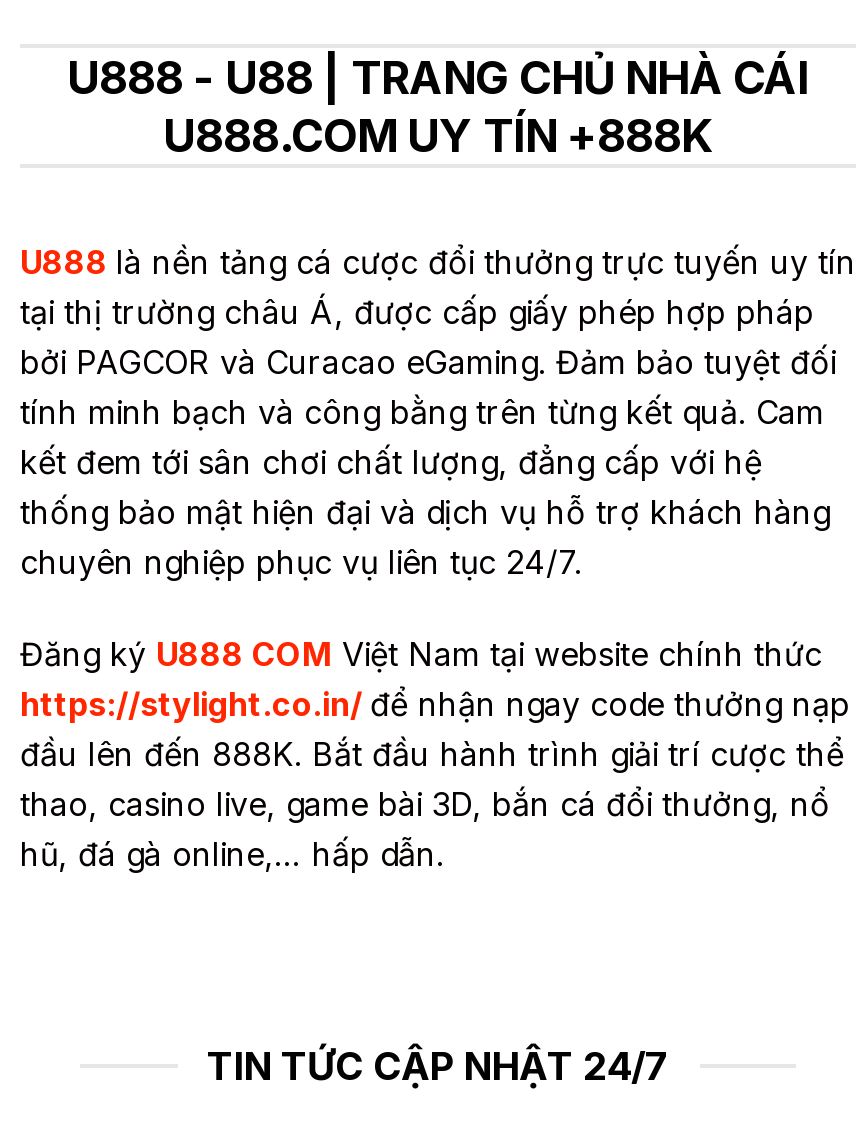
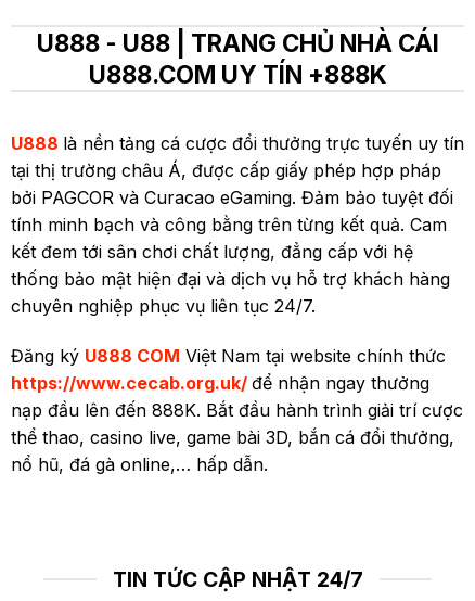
[20,684,850,874] https://stylight.co.in/ để nhận ngay code thưởng nạp | đầu lên đến 888K. Bắt đầu hành trình giải trí cược thể | thao, casino live, game bài 3D, bắn cá đổi thưởng, nổ | hũ, đá gà online,… hấp dẫn. -> [11,372,463,475] https://www.cecab.org.uk/ để nhận ngay thưởng | nạp đầu lên đến 888K. Bắt đầu hành trình giải trí cược | thể thao, casino live, game bài 3D, bắn cá đổi thưởng, | nổ hũ, đá gà online,… hấp dẫn.

